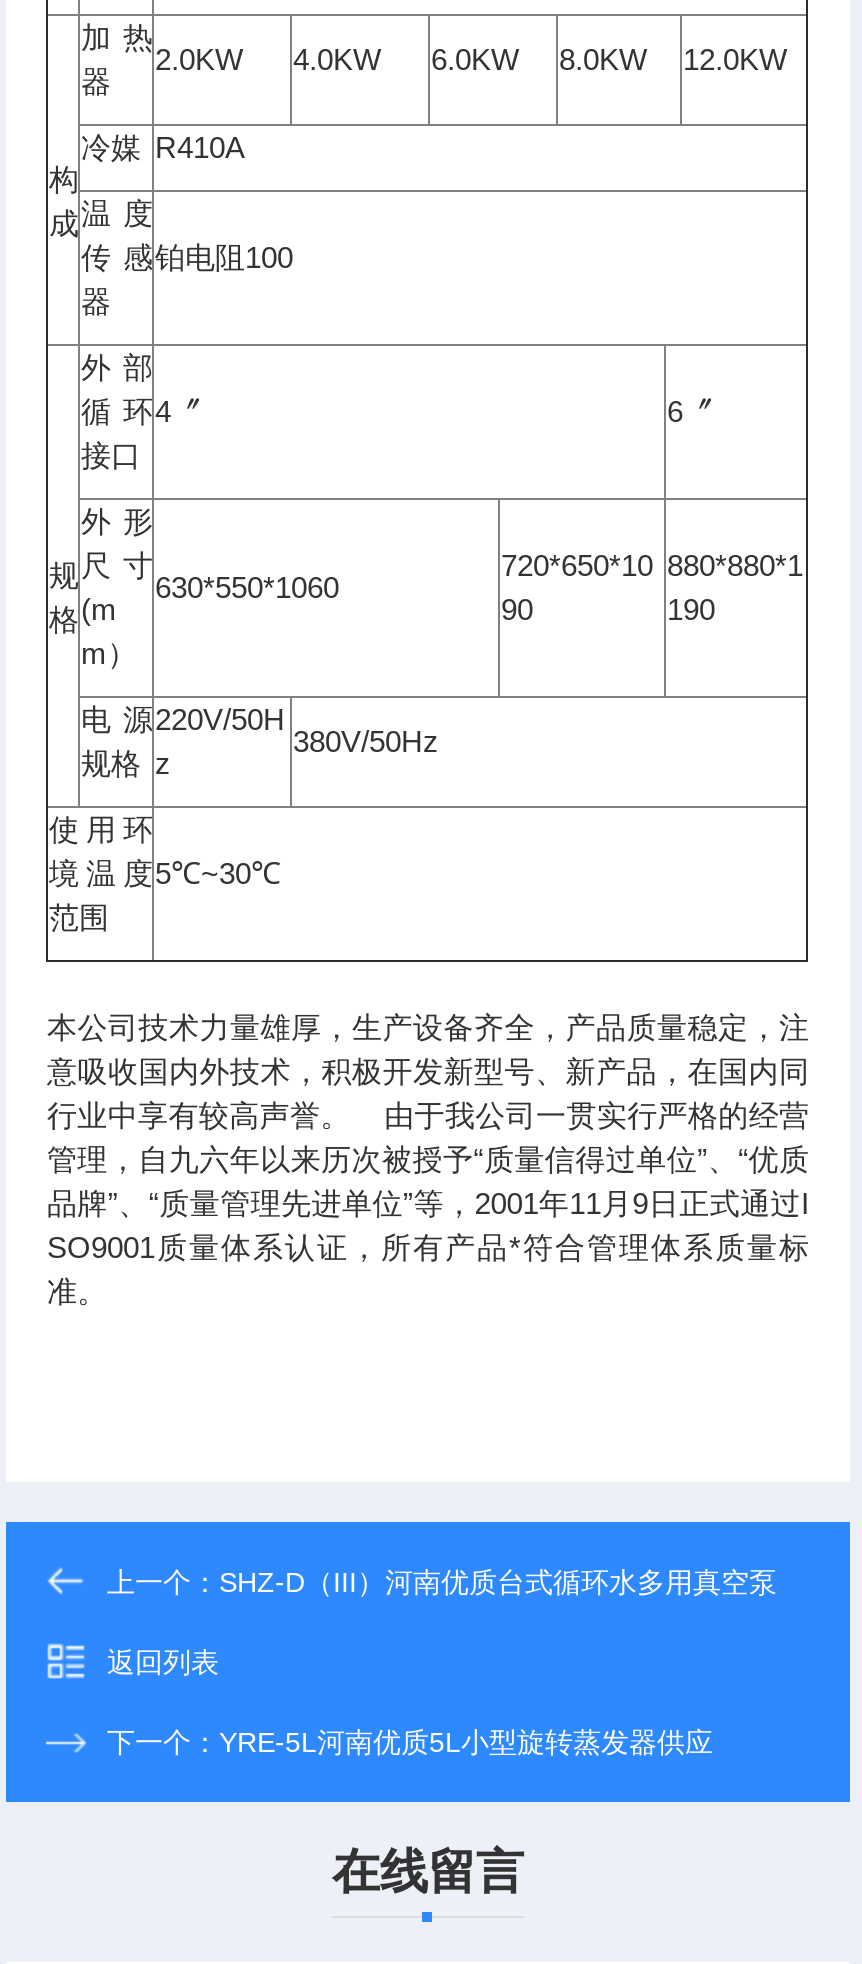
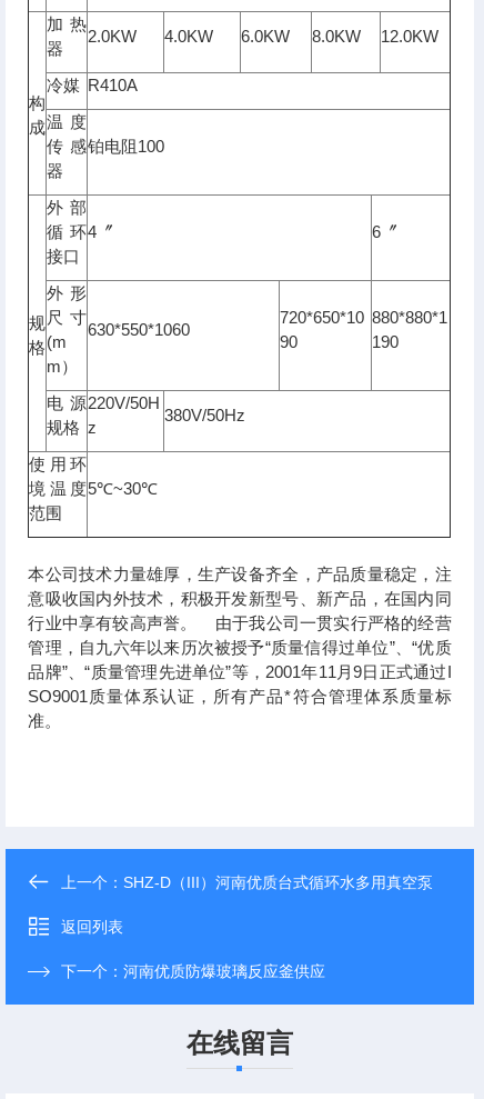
[107,1726,713,1758] 下一个：YRE-5L河南优质5L小型旋转蒸发器供应 -> [61,962,326,980] 下一个：河南优质防爆玻璃反应釜供应

